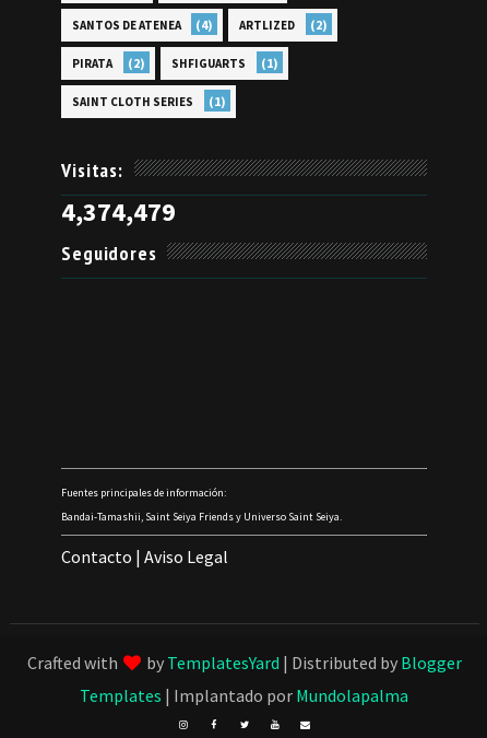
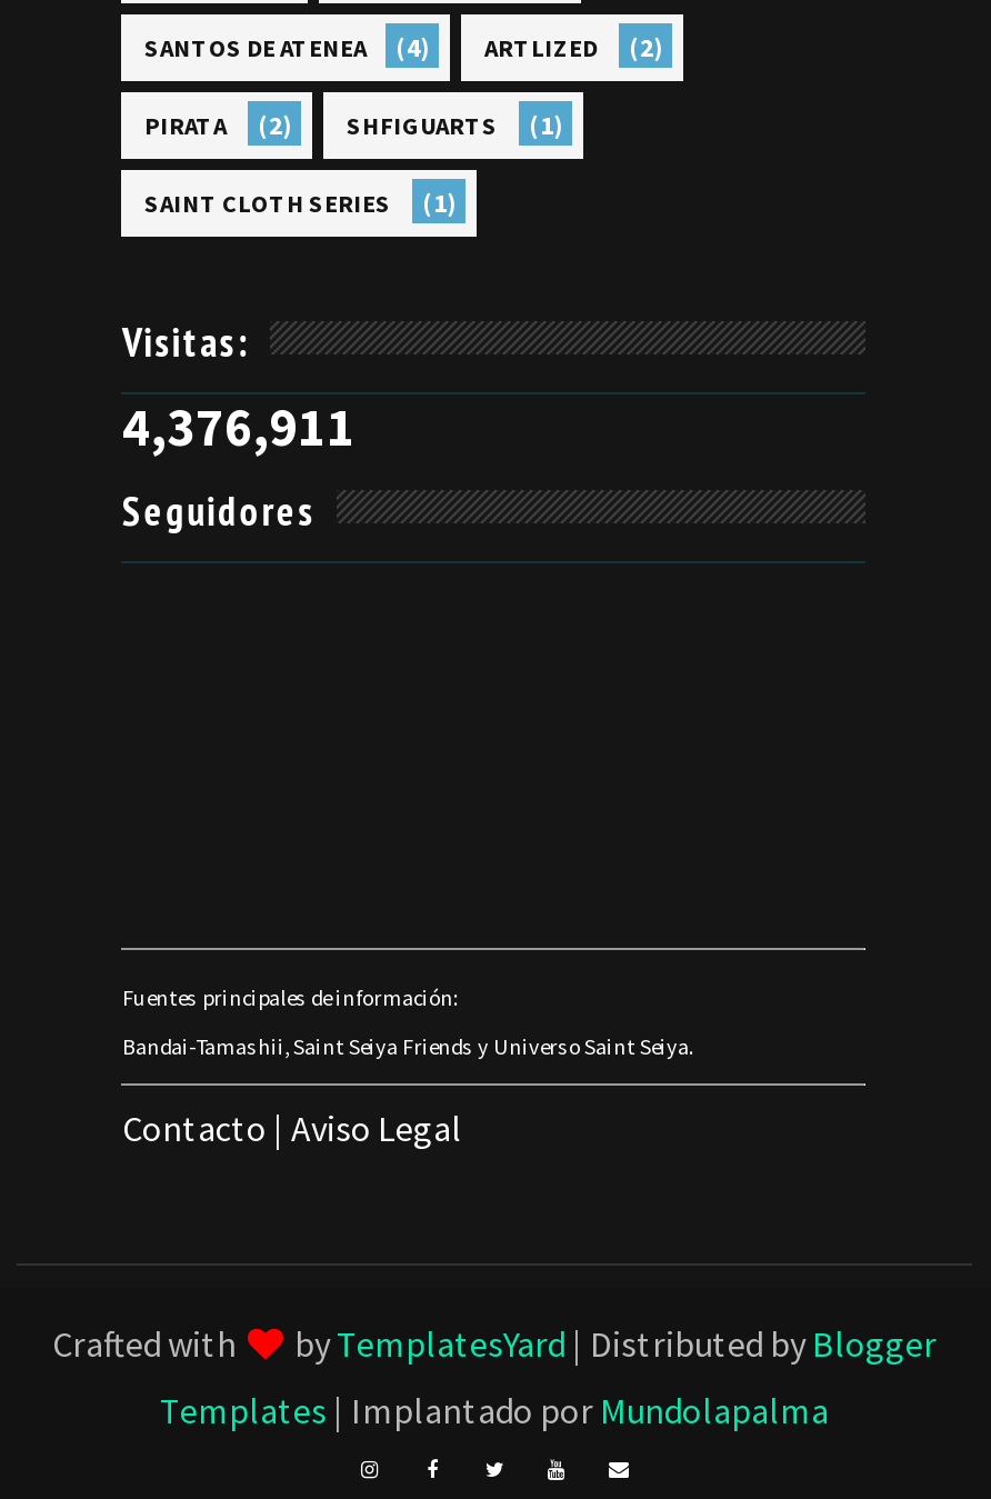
[62,195,176,229] 4,374,479 -> [122,392,356,461] 4,376,911

